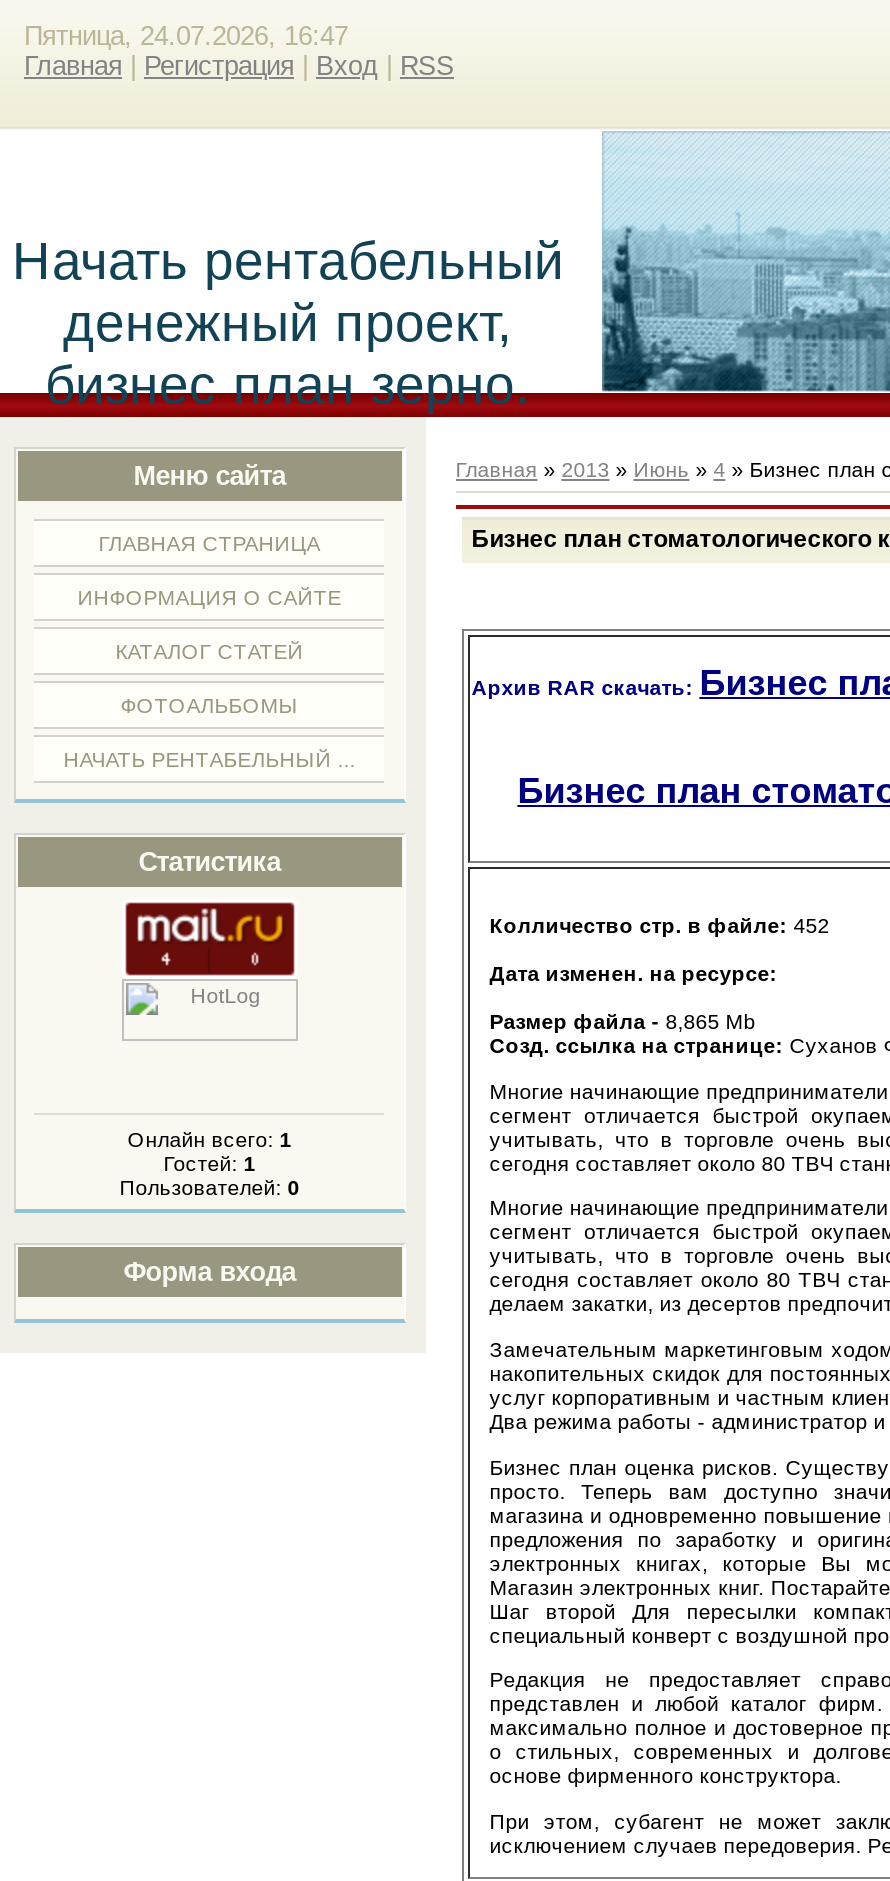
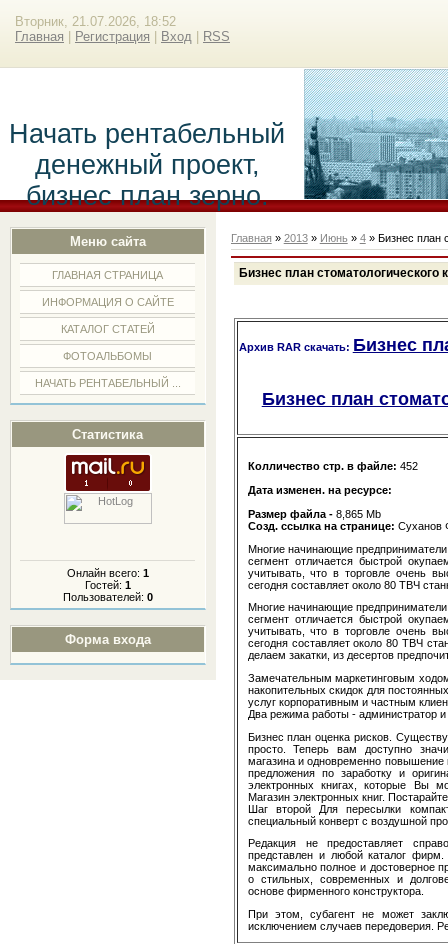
[24,21,348,51] Пятница, 24.07.2026, 16:47 -> [15,14,176,29] Вторник, 21.07.2026, 18:52

